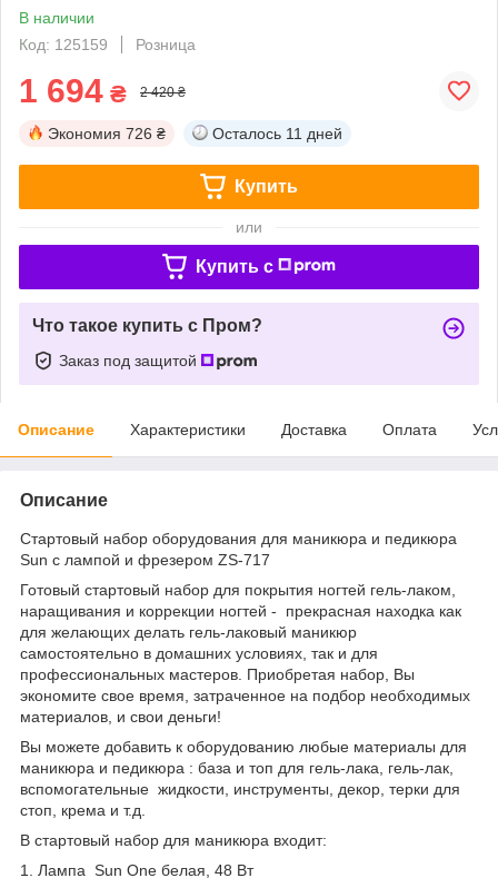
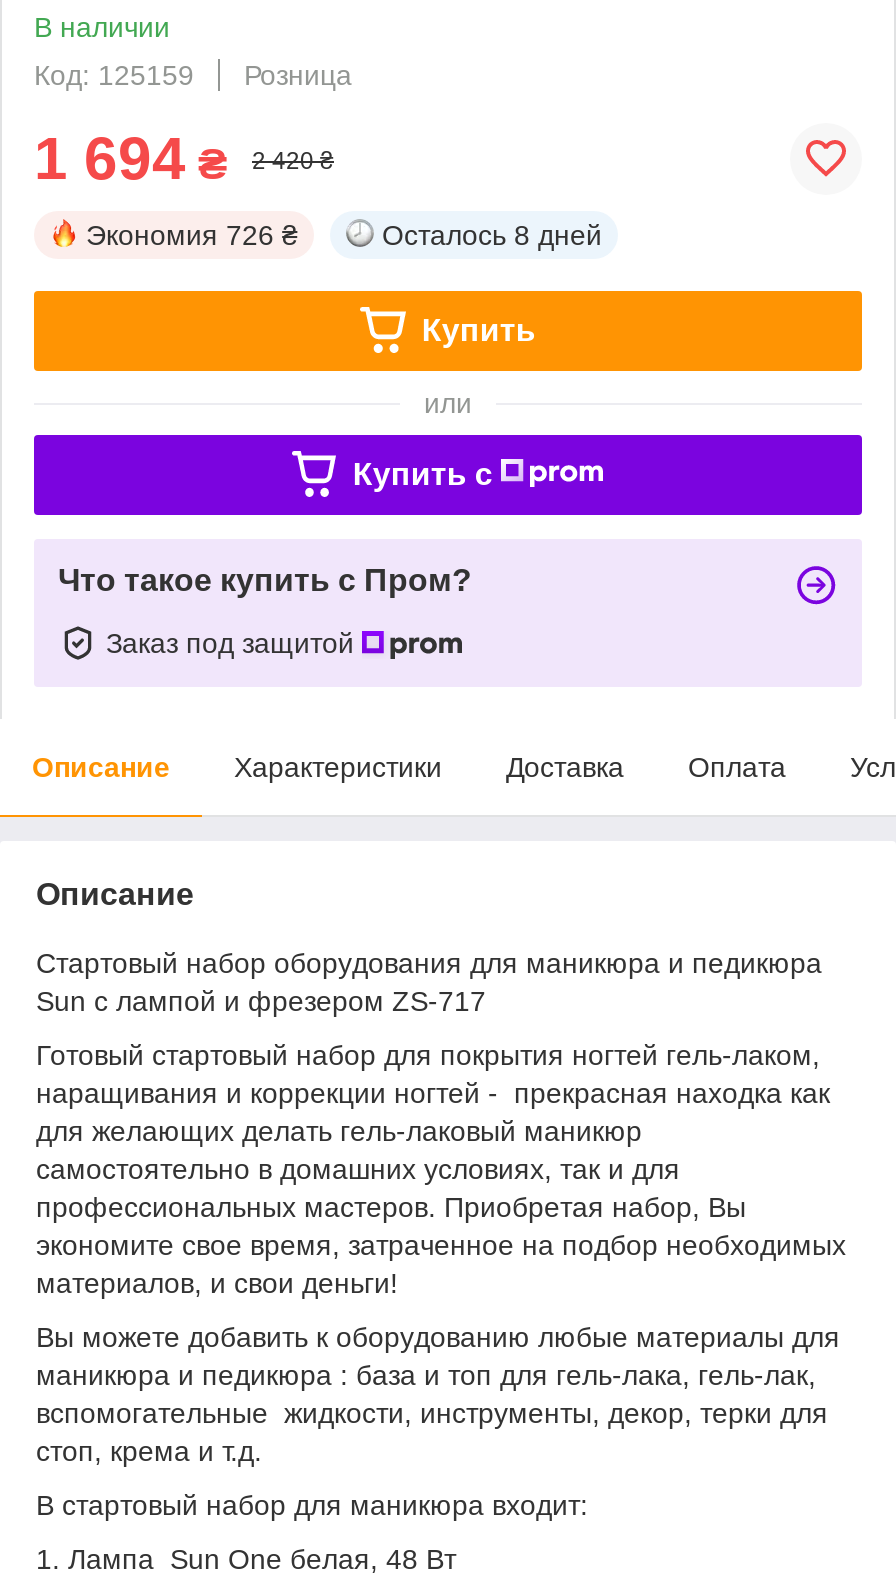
[212,124,342,142] Осталось 11 дней -> [382,219,602,251] Осталось 8 дней

